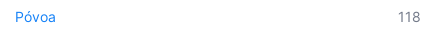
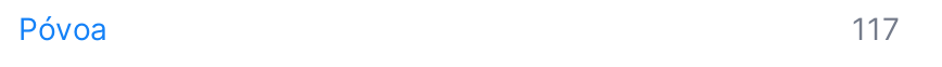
[398,8,421,25] 118 -> [852,9,900,46] 117

